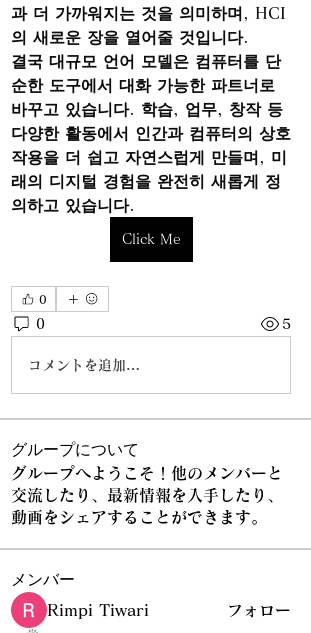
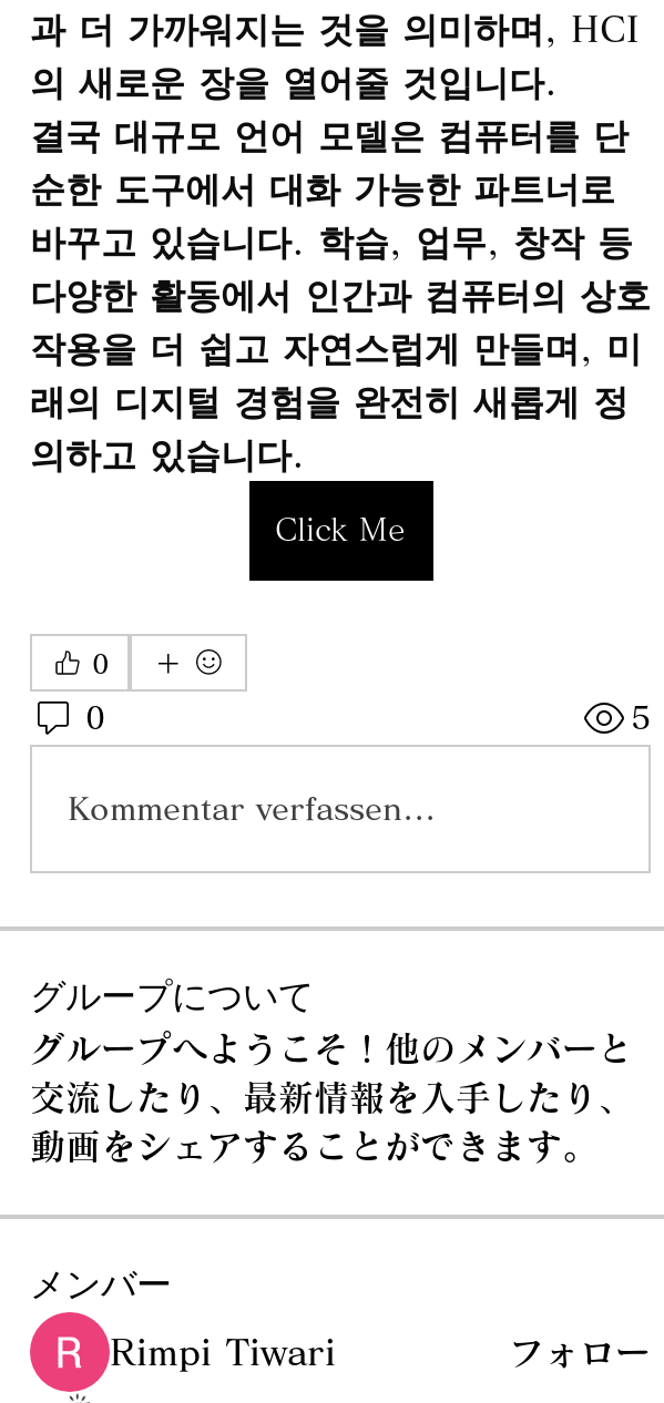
[28,357,140,371] コメントを追加… -> [68,792,436,823] Kommentar verfassen...

